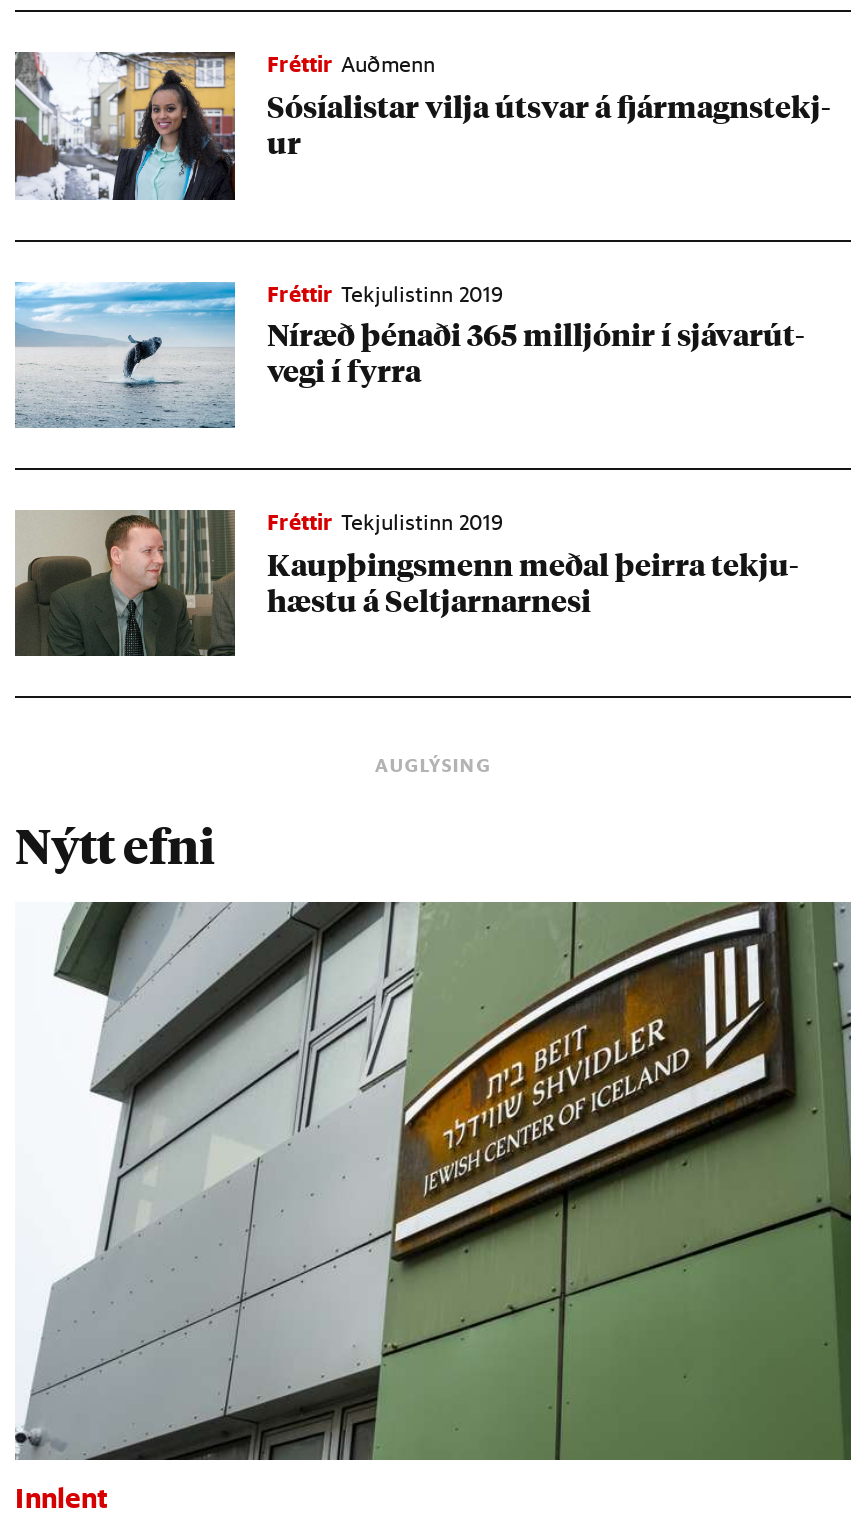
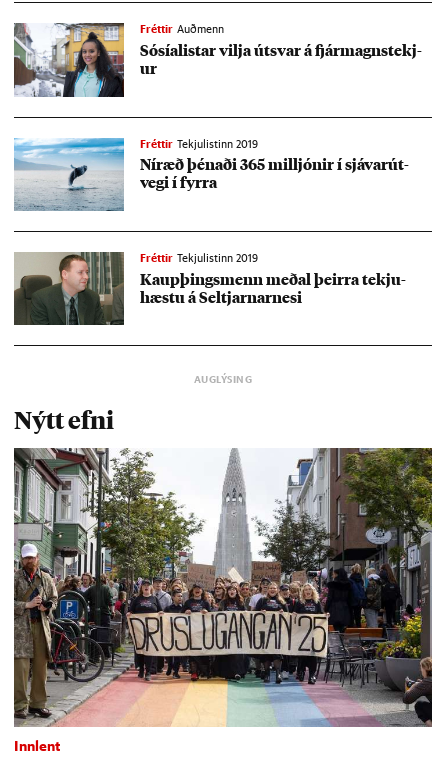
[15,900,853,1462] [image] -> [13,447,433,727] [image]

